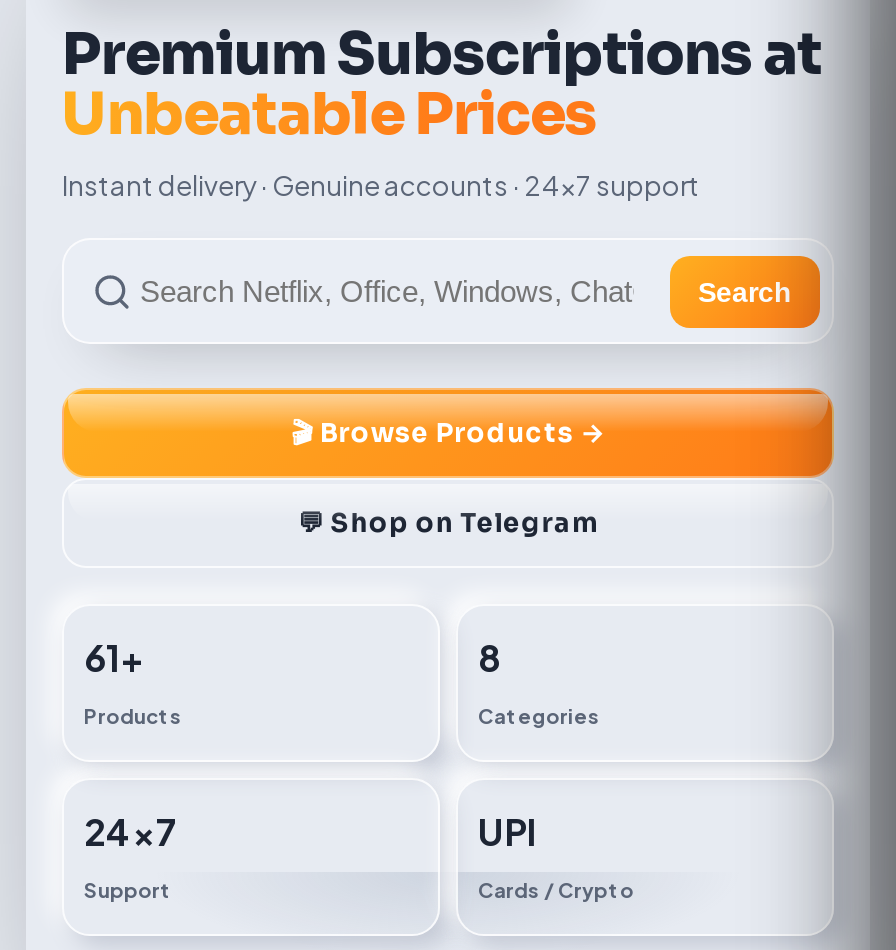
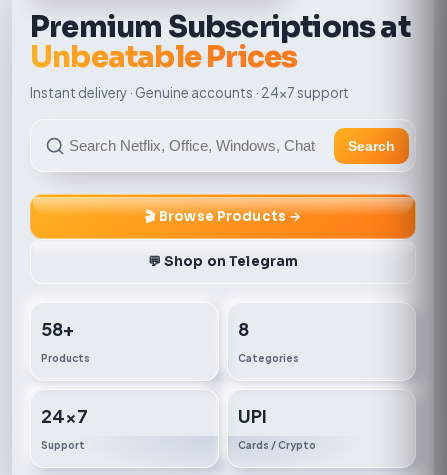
[84,634,142,680] 61+ -> [41,317,74,340] 58+

